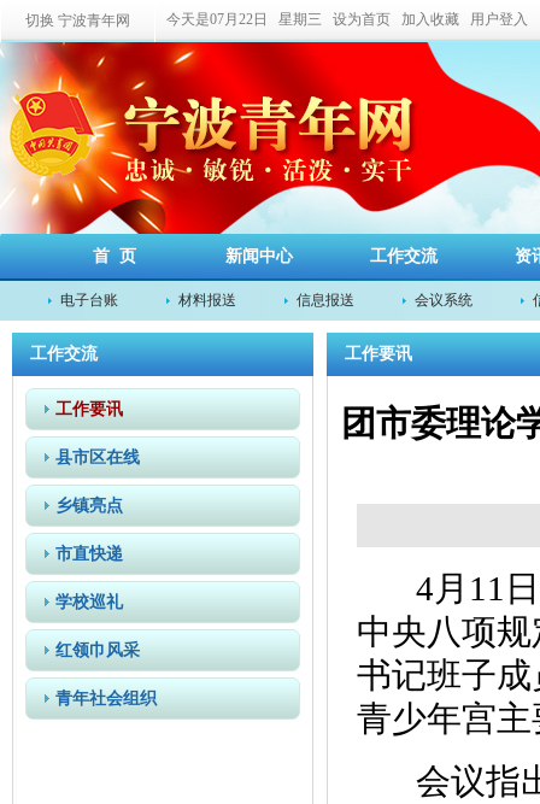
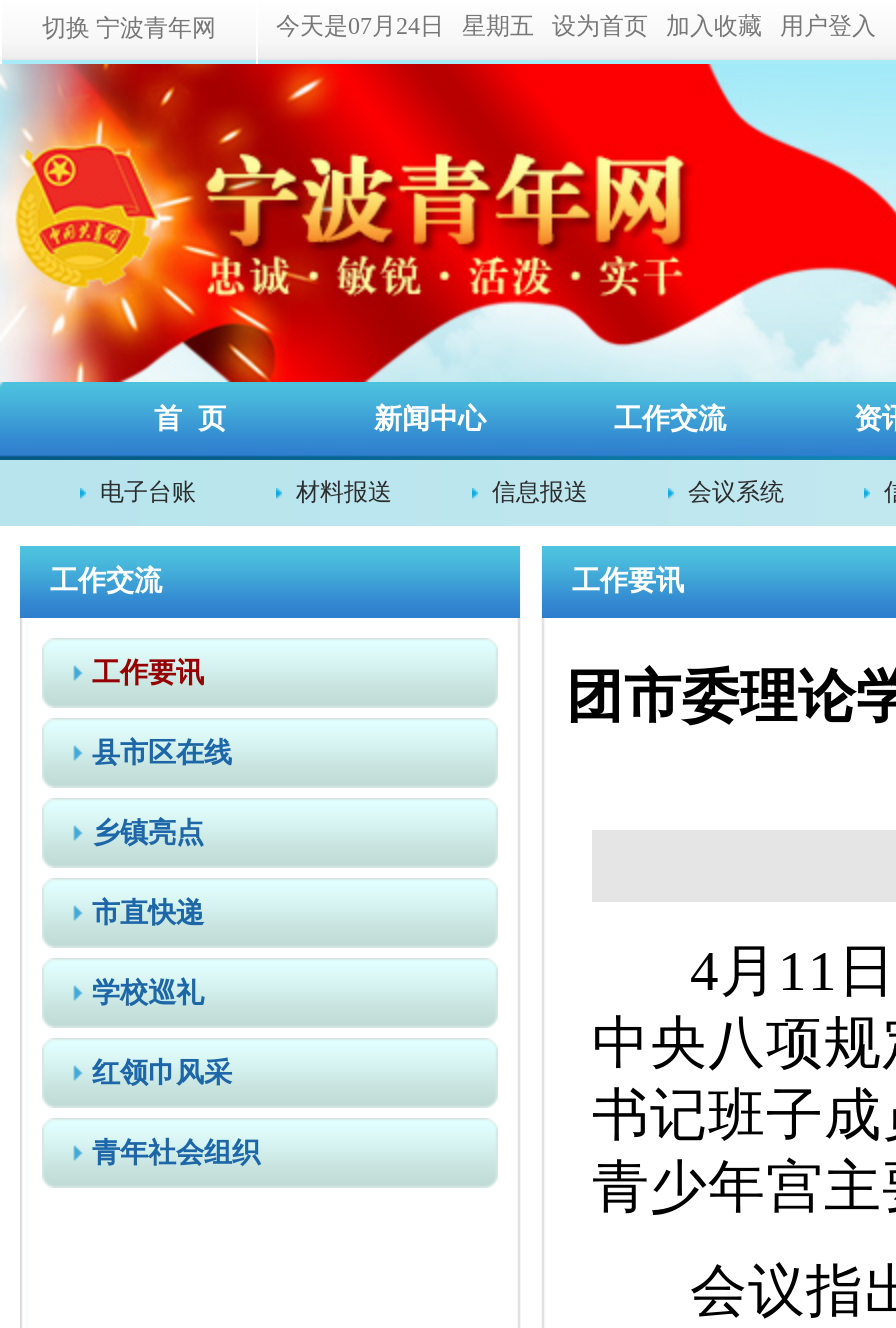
[155,11,391,28] 今天是07月22日 星期三设为首页 -> [258,12,648,40] 今天是07月24日 星期五设为首页

